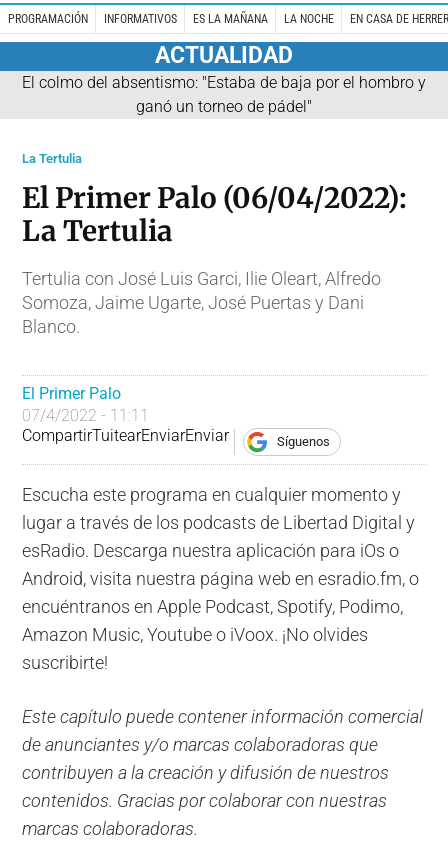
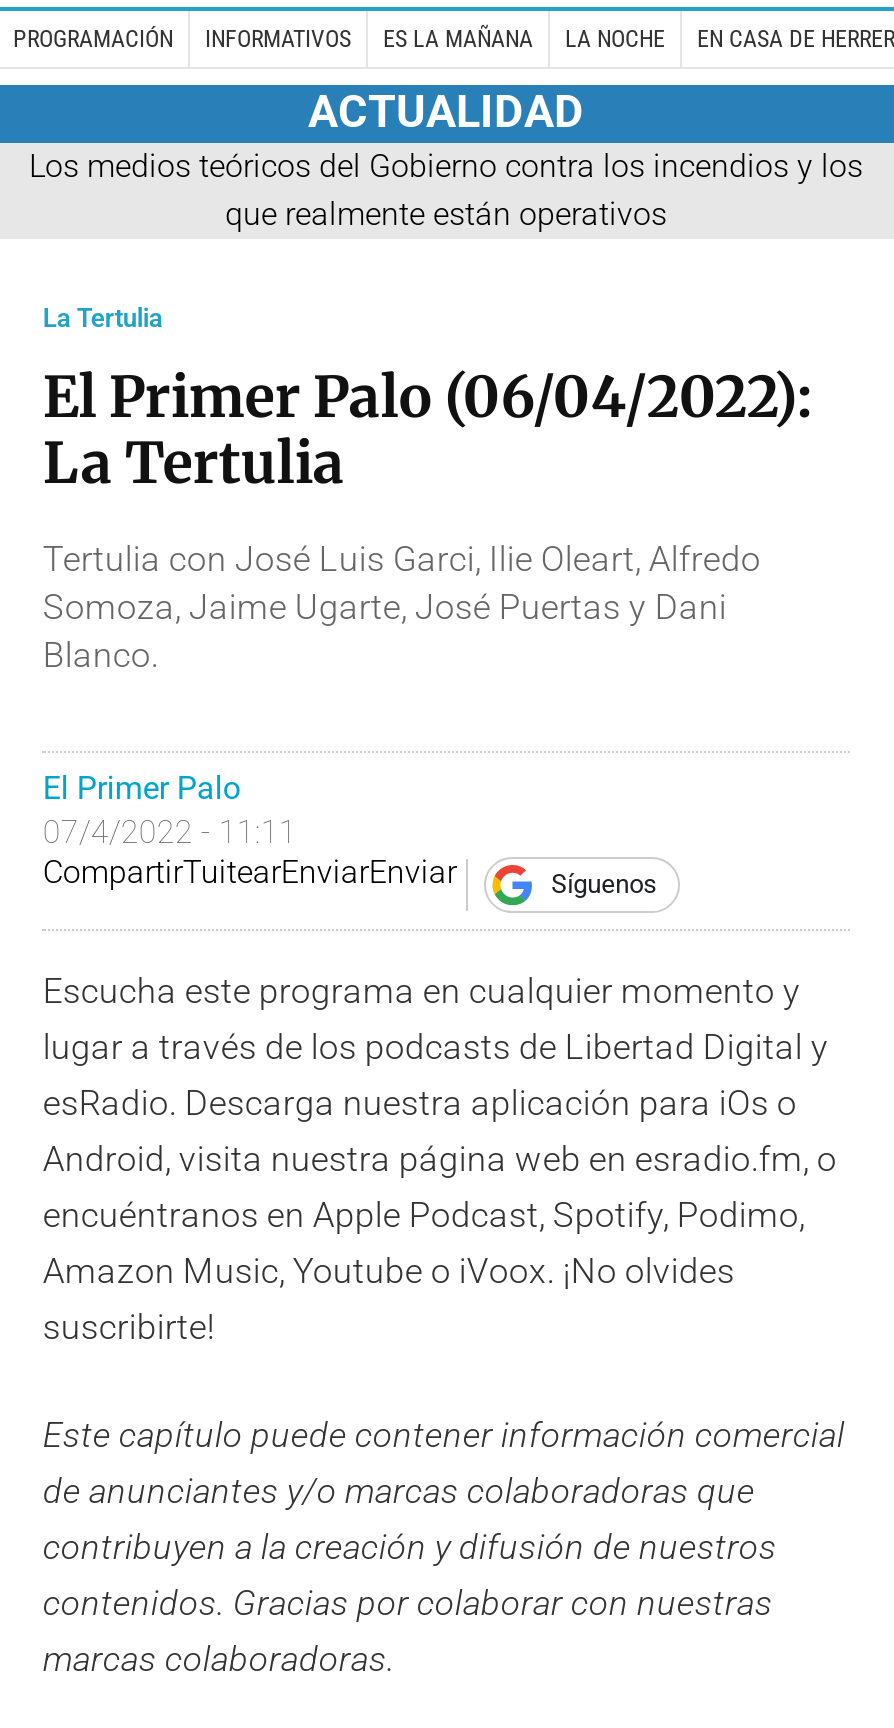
[22,73,426,116] El colmo del absentismo: "Estaba de baja por el hombro y | ganó un torneo de pádel" -> [29,146,863,232] Los medios teóricos del Gobierno contra los incendios y los | que realmente están operativos

